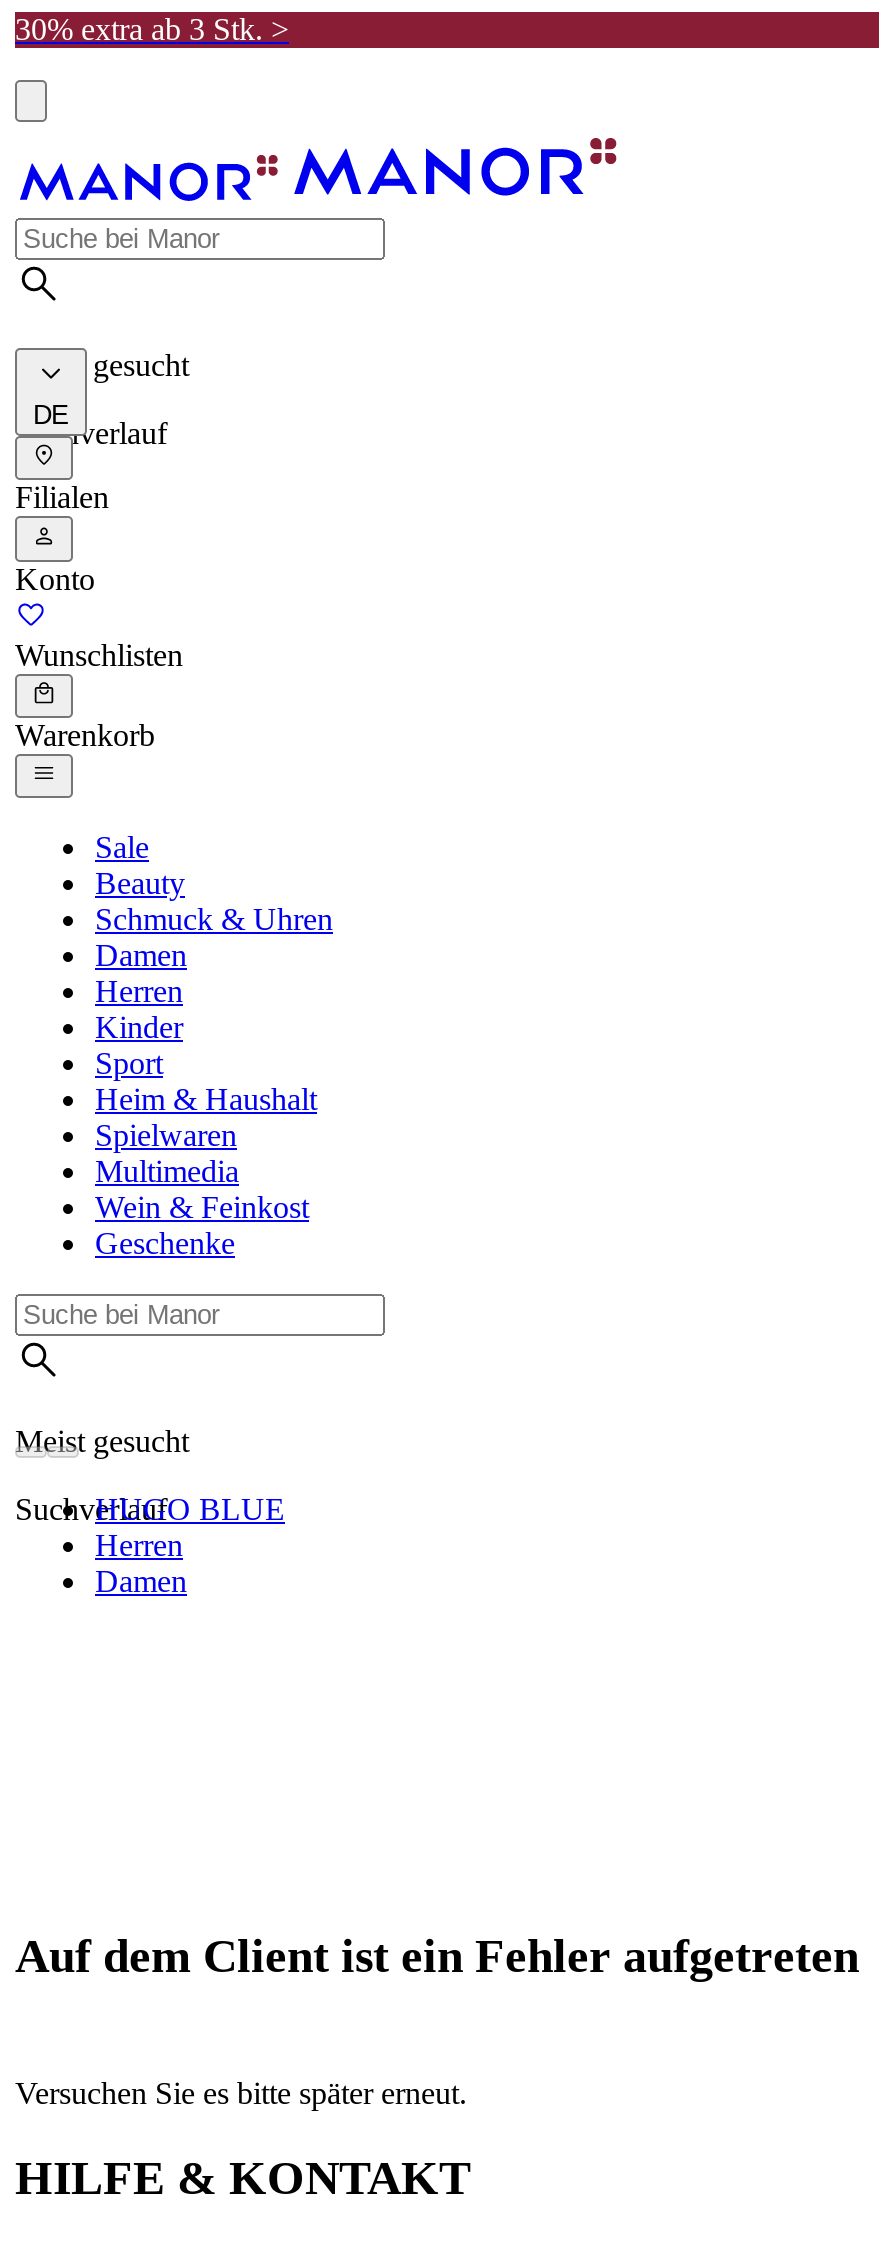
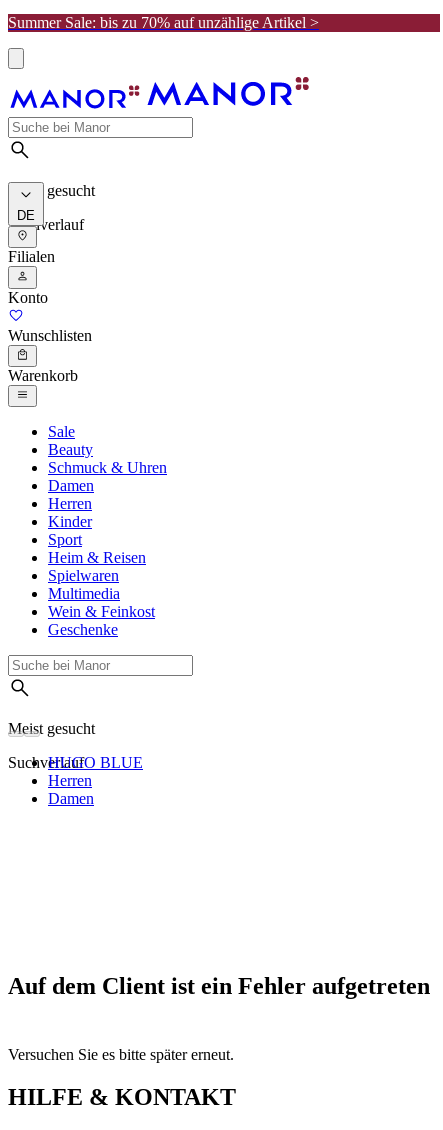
[15,12,289,46] 30% extra ab 3 Stk. > -> [8,14,319,31] Summer Sale: bis zu 70% auf unzählige Artikel >
[95,1083,317,1117] Heim & Haushalt -> [48,549,146,566] Heim & Reisen

